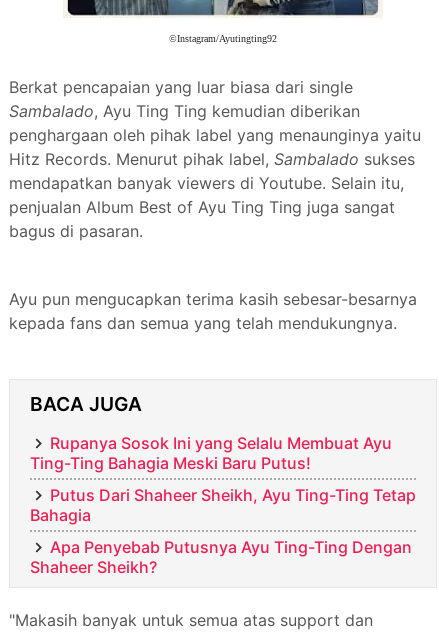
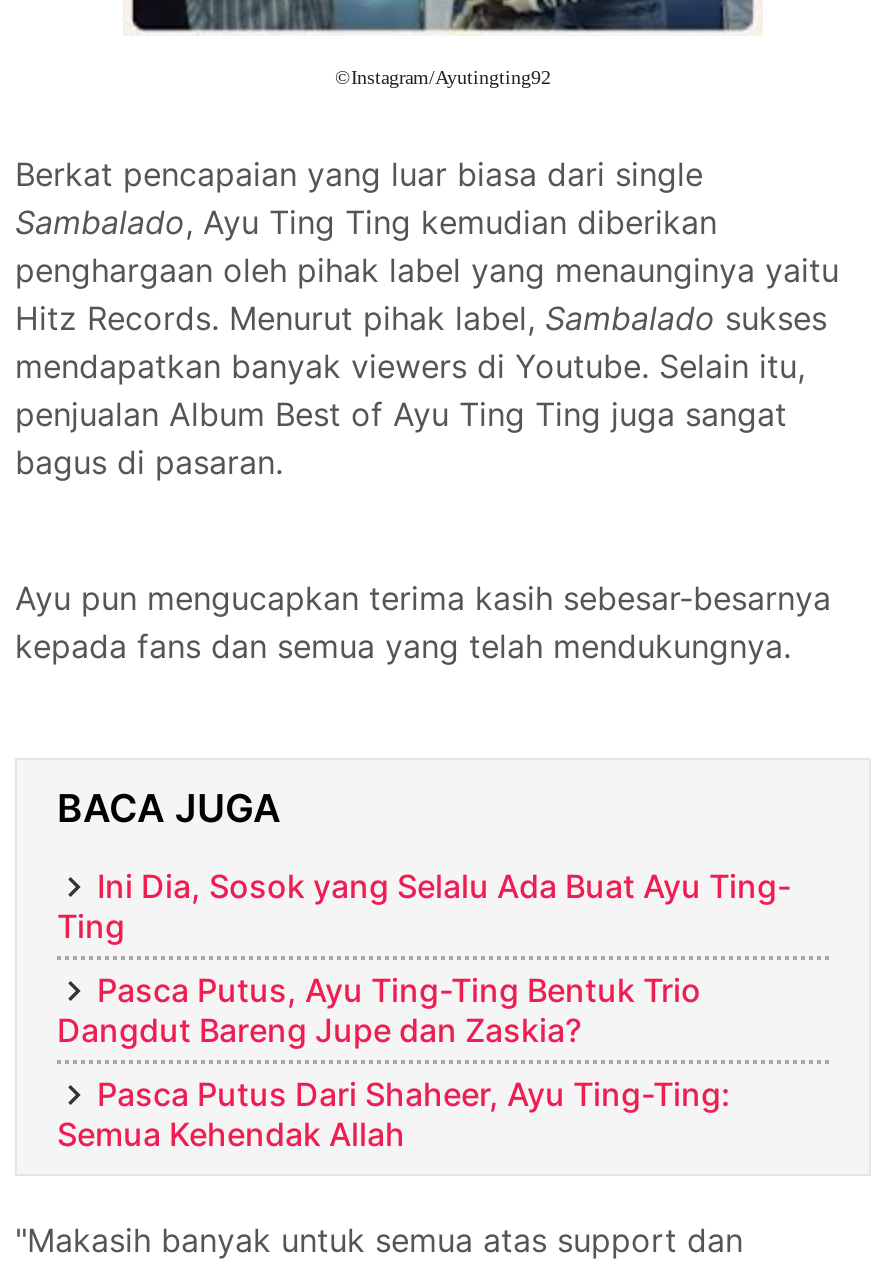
[30,433,392,473] Rupanya Sosok Ini yang Selalu Membuat Ayu | Ting-Ting Bahagia Meski Baru Putus! -> [57,866,791,946] Ini Dia, Sosok yang Selalu Ada Buat Ayu Ting- | Ting
[30,485,416,525] Putus Dari Shaheer Sheikh, Ayu Ting-Ting Tetap | Bahagia -> [57,970,701,1050] Pasca Putus, Ayu Ting-Ting Bentuk Trio | Dangdut Bareng Jupe dan Zaskia?
[30,537,412,577] Apa Penyebab Putusnya Ayu Ting-Ting Dengan | Shaheer Sheikh? -> [57,1074,731,1154] Pasca Putus Dari Shaheer, Ayu Ting-Ting: | Semua Kehendak Allah

